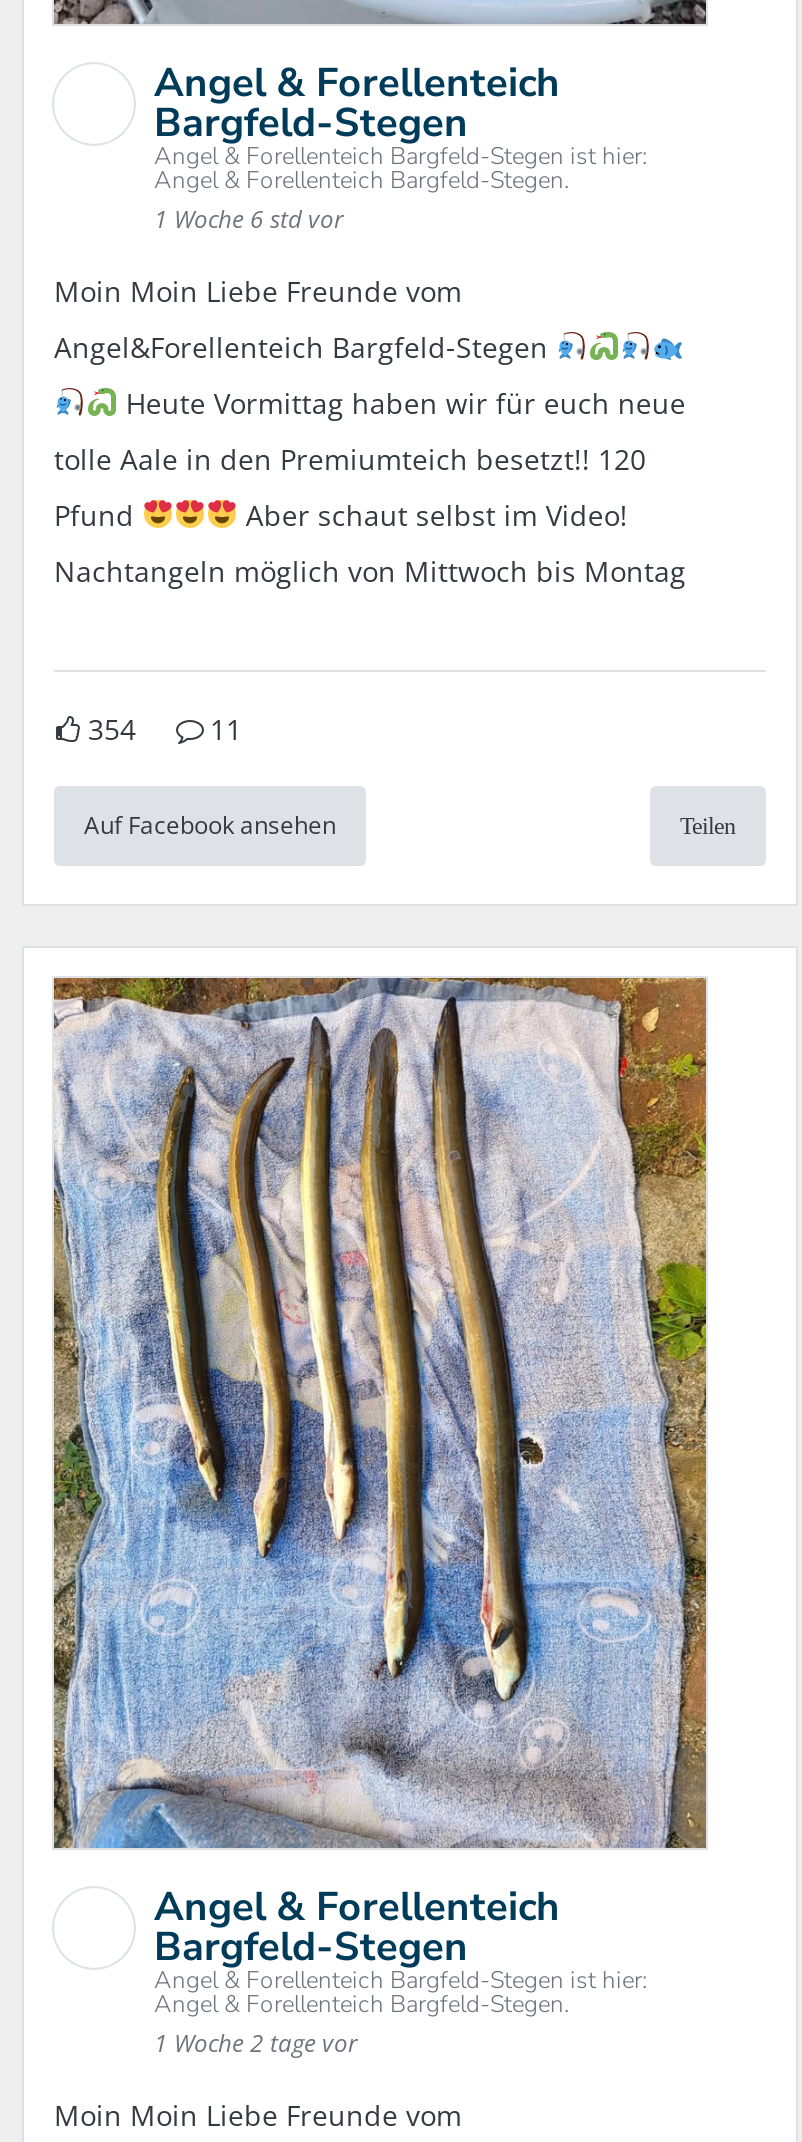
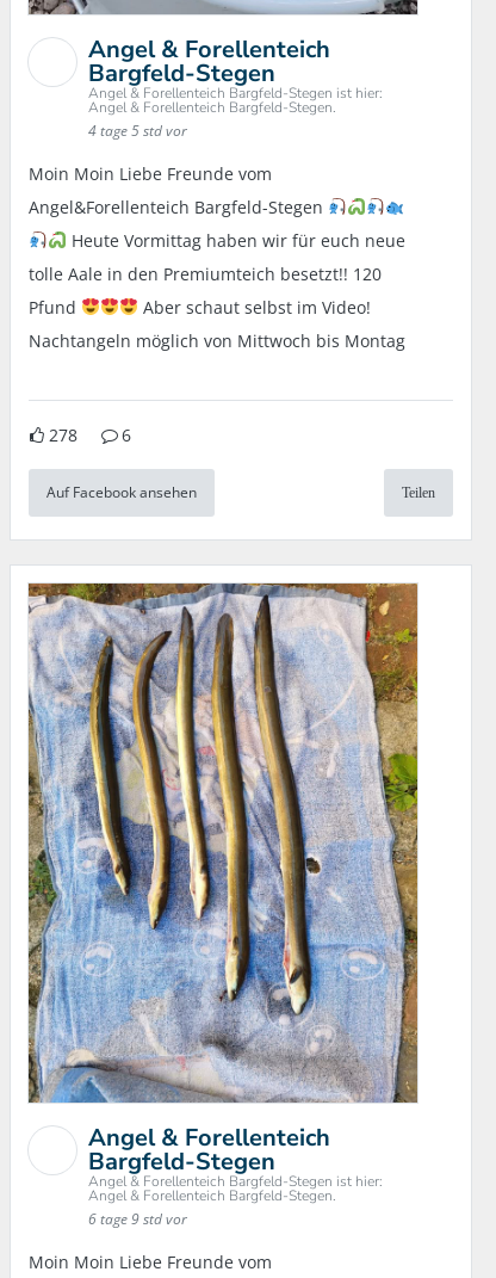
[154,202,344,236] 1 Woche 6 std vor -> [88,120,187,141] 4 tage 5 std vor
[88,710,136,748] 354 -> [49,423,77,446] 278
[210,710,242,748] 11 -> [122,423,131,446] 6
[154,2025,358,2059] 1 Woche 2 tage vor -> [88,1208,187,1229] 6 tage 9 std vor

